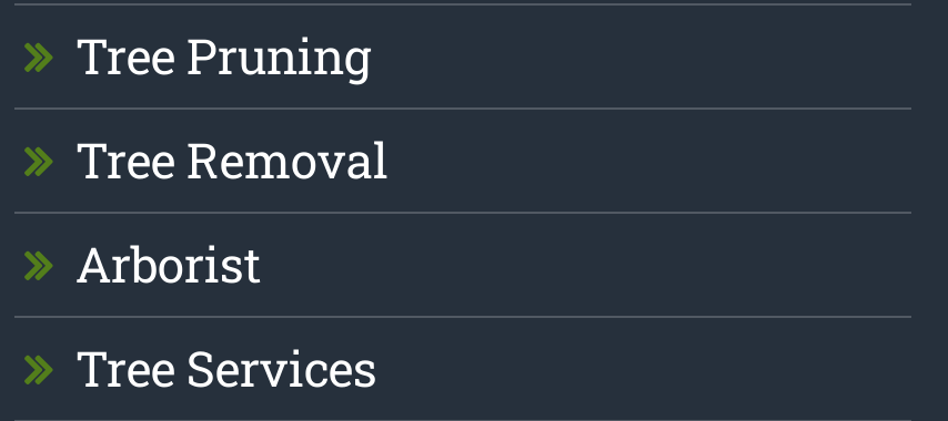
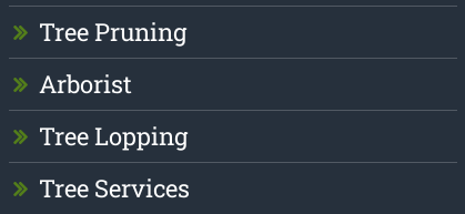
[75,128,388,192] Tree Removal -> none
moved [75,232,262,296] -> [39,67,133,99]: Arborist
none -> [39,119,188,151] Tree Lopping

